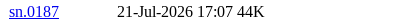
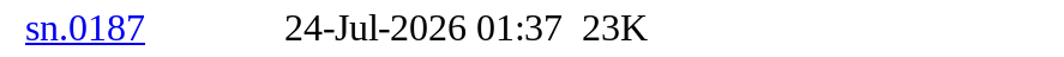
[117,3,265,20] 21-Jul-2026 17:07 44K -> [284,8,649,48] 24-Jul-2026 01:37 23K

